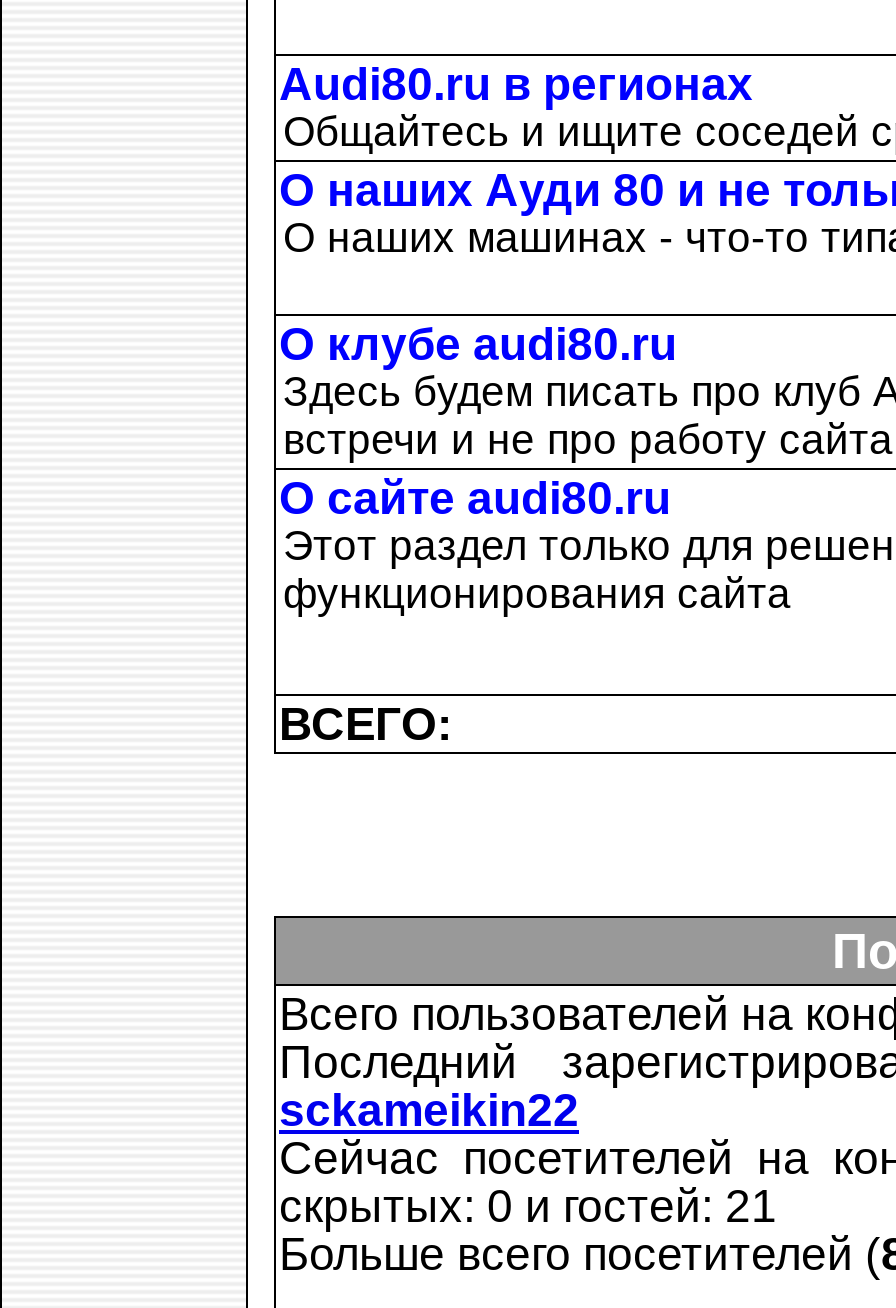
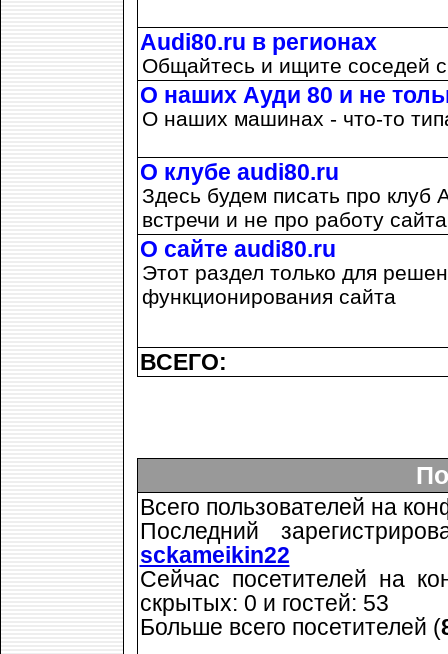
[279,1180,777,1232] скрытых: 0 и гостей: 21 -> [139,590,388,616] скрытых: 0 и гостей: 53

